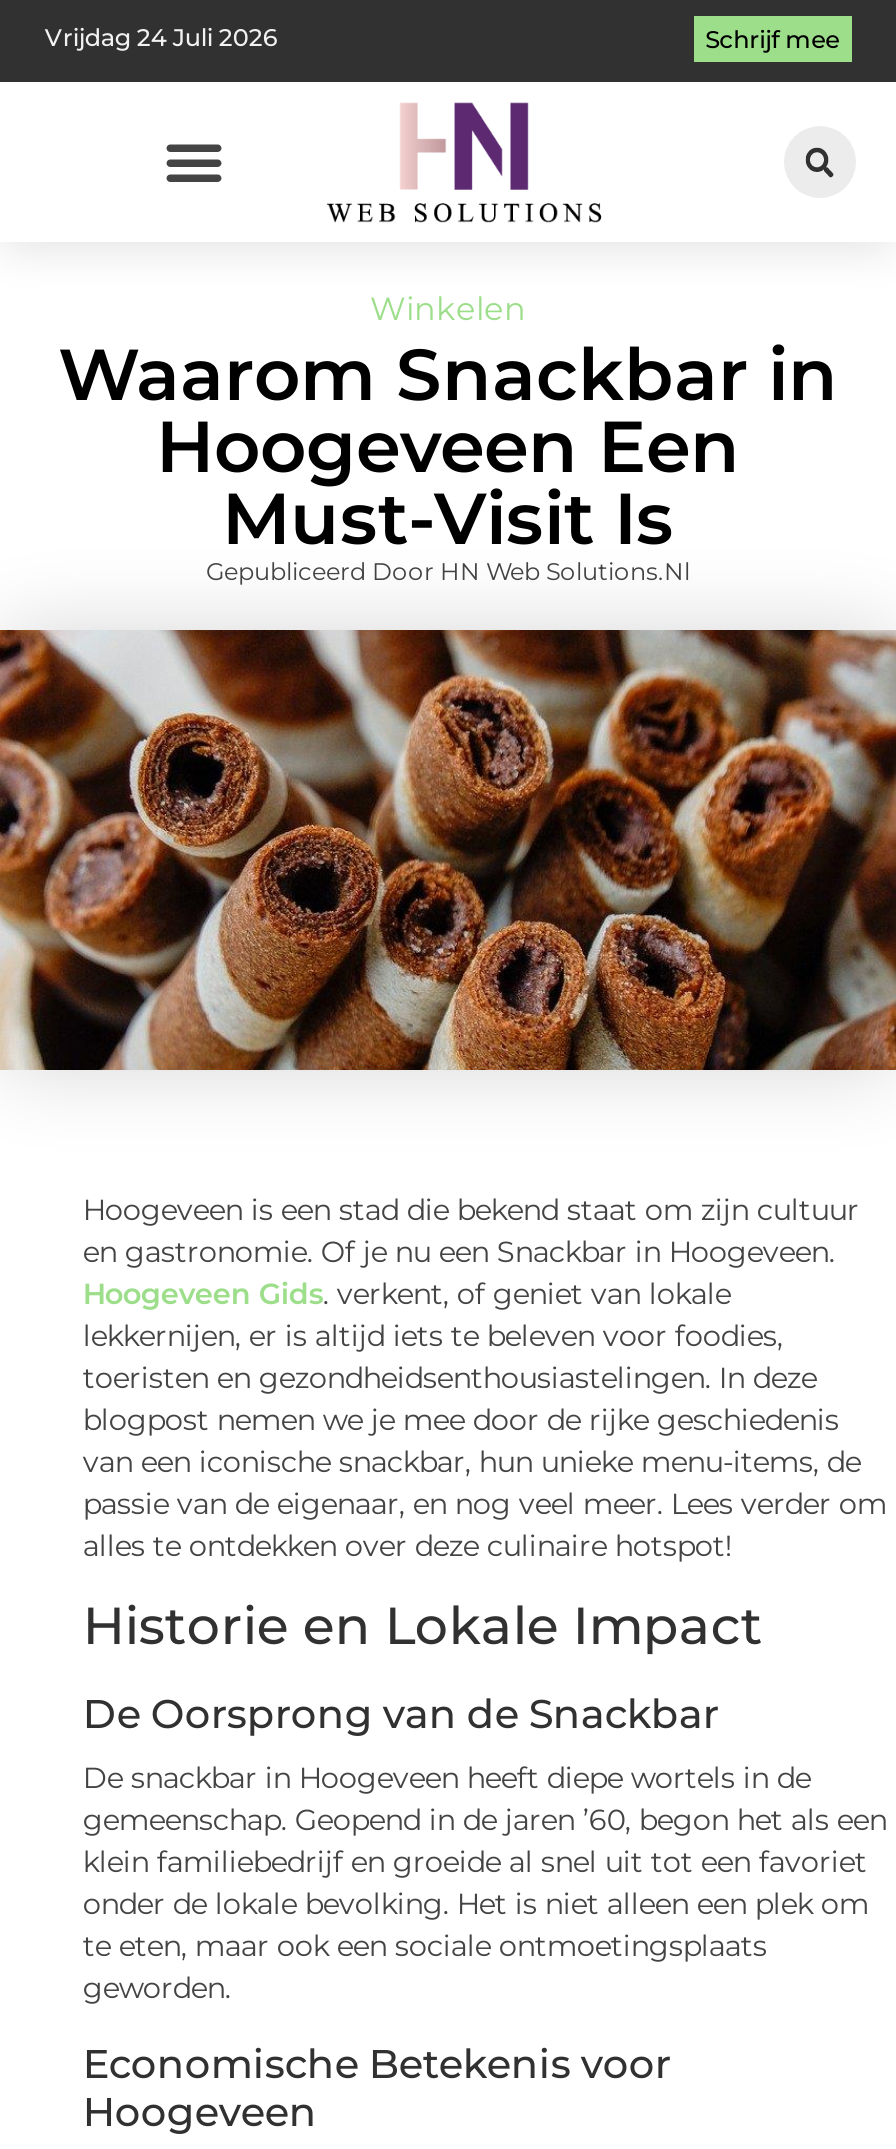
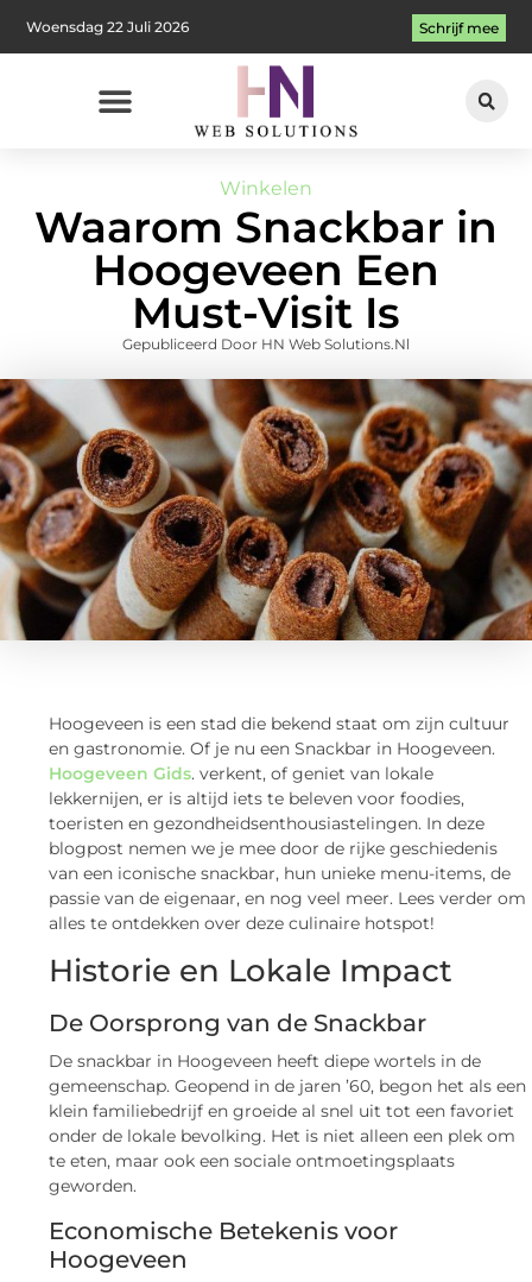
[45,21,277,51] Vrijdag 24 Juli 2026 -> [27,17,189,35] Woensdag 22 Juli 2026

